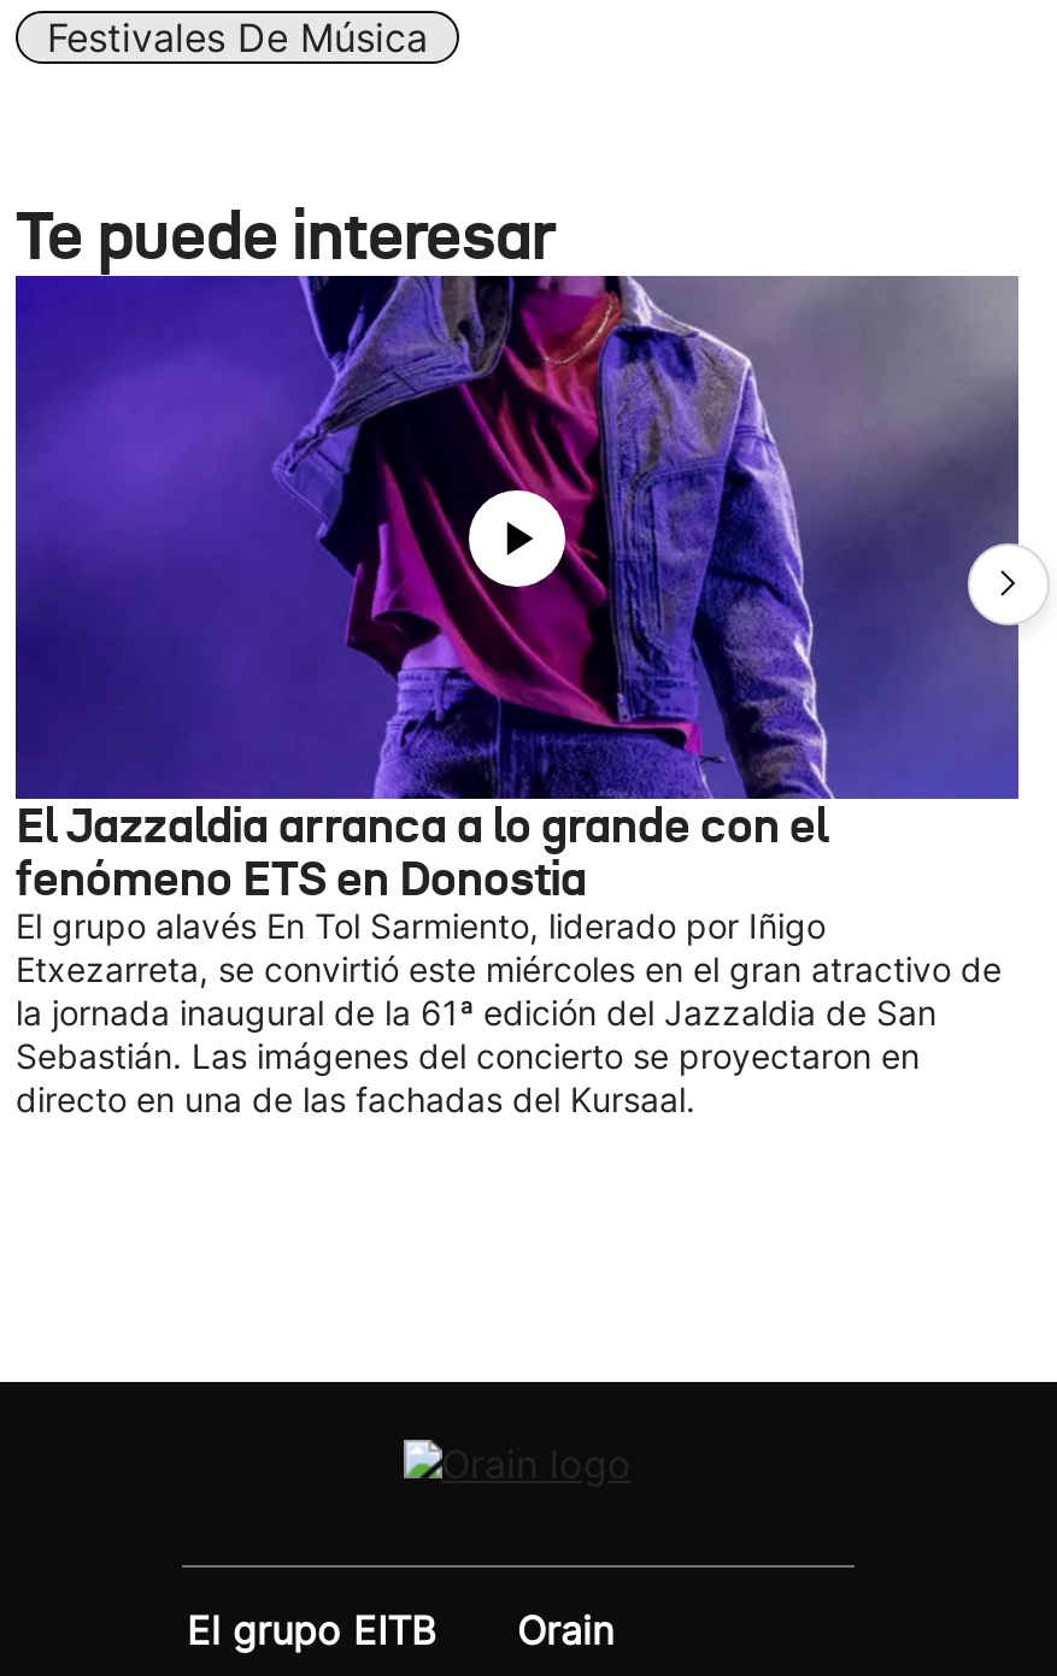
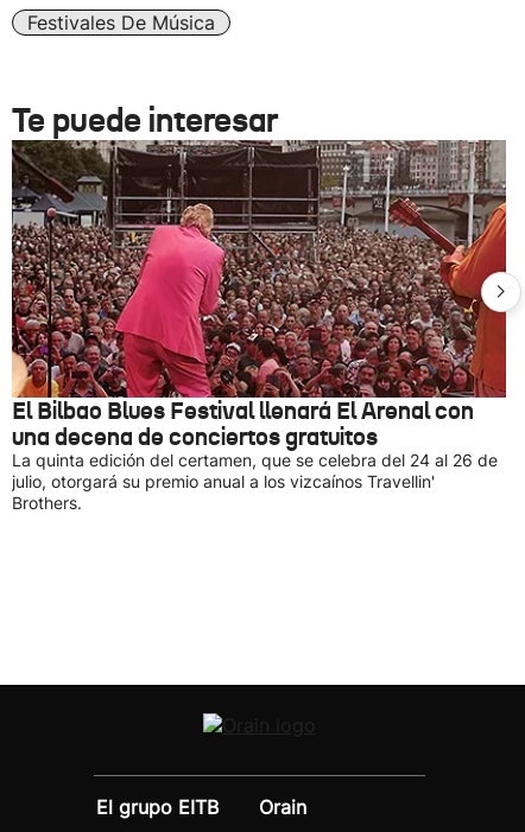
[13,276,1021,1119] [image] | El Jazzaldia arranca a lo grande con el | fenómeno ETS en Donostia | El grupo alavés En Tol Sarmiento, liderado por Iñigo | Etxezarreta, se convirtió este miércoles en el gran atractivo de | la jornada inaugural de la 61ª edición del Jazzaldia de San | Sebastián. Las imágenes del concierto se proyectaron en | directo en una de las fachadas del Kursaal. -> [11,139,507,513] [image] | El Bilbao Blues Festival llenará El Arenal con | una decena de conciertos gratuitos | La quinta edición del certamen, que se celebra del 24 al 26 de | julio, otorgará su premio anual a los vizcaínos Travellin' | Brothers.

